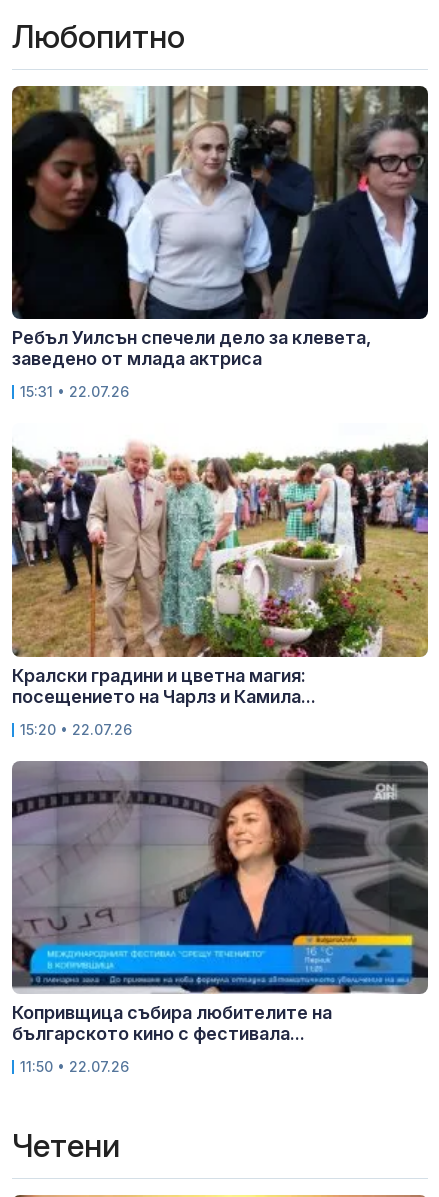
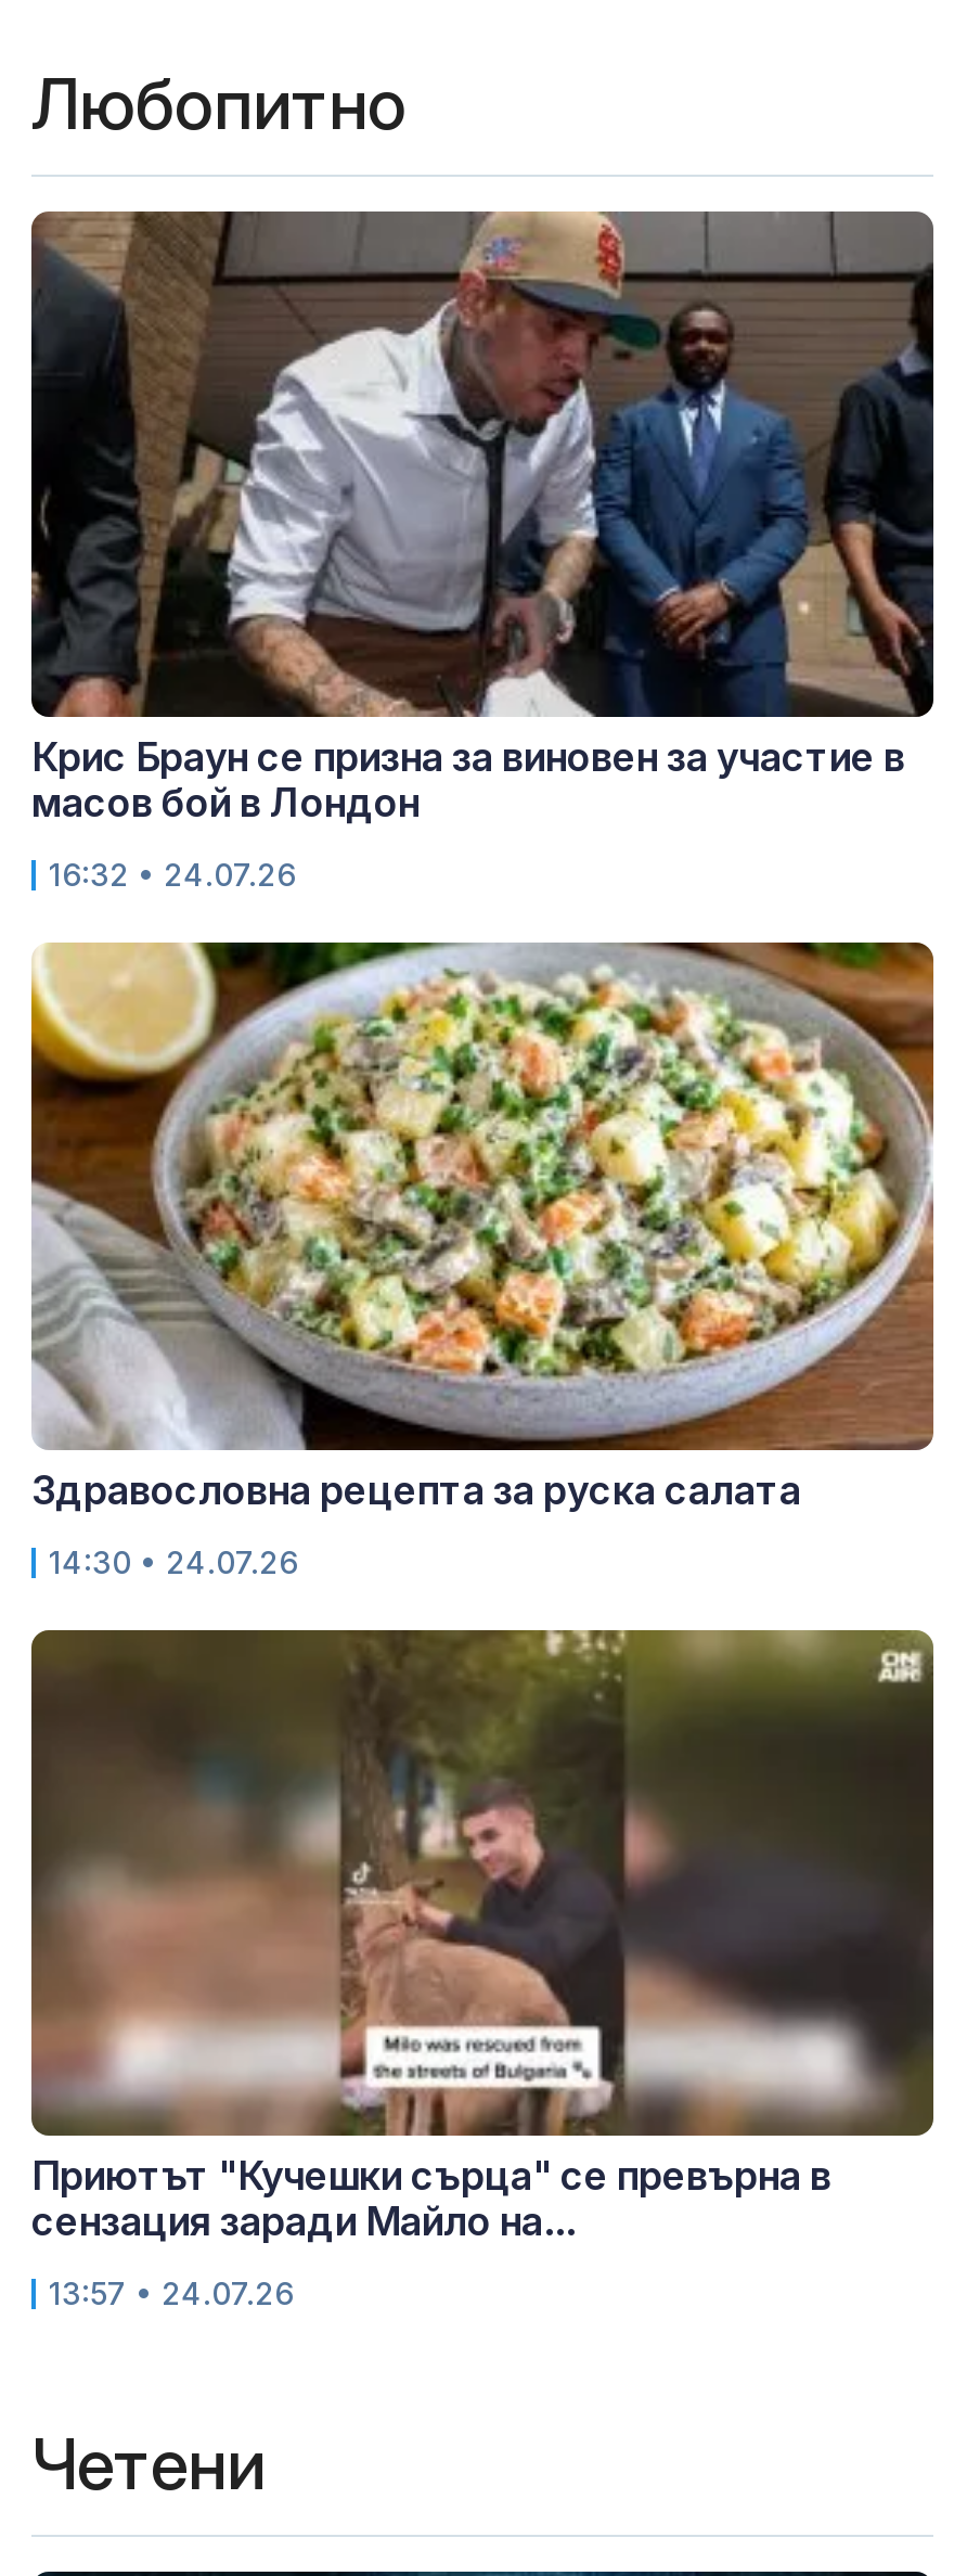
[12,85,427,369] [image] | Ребъл Уилсън спечели дело за клевета, | заведено от млада актриса -> [31,209,933,826] [image] | Крис Браун се призна за виновен за участие в | масов бой в Лондон
[20,383,129,400] 15:31 • 22.07.26 -> [49,857,296,894] 16:32 • 24.07.26
[11,440,429,707] [image] | Кралски градини и цветна магия: | посещението на Чарлз и Камила... -> [29,940,936,1512] [image] | Здравословна рецепта за руска салата
[20,721,132,738] 15:20 • 22.07.26 -> [49,1543,298,1580] 14:30 • 24.07.26
[11,760,428,1044] [image] | Копривщица събира любителите на | българското кино с фестивала... -> [31,1628,933,2244] [image] | Приютът "Кучешки сърца" се превърна в | сензация заради Майло на...
[20,1058,129,1075] 11:50 • 22.07.26 -> [49,2274,294,2311] 13:57 • 24.07.26

